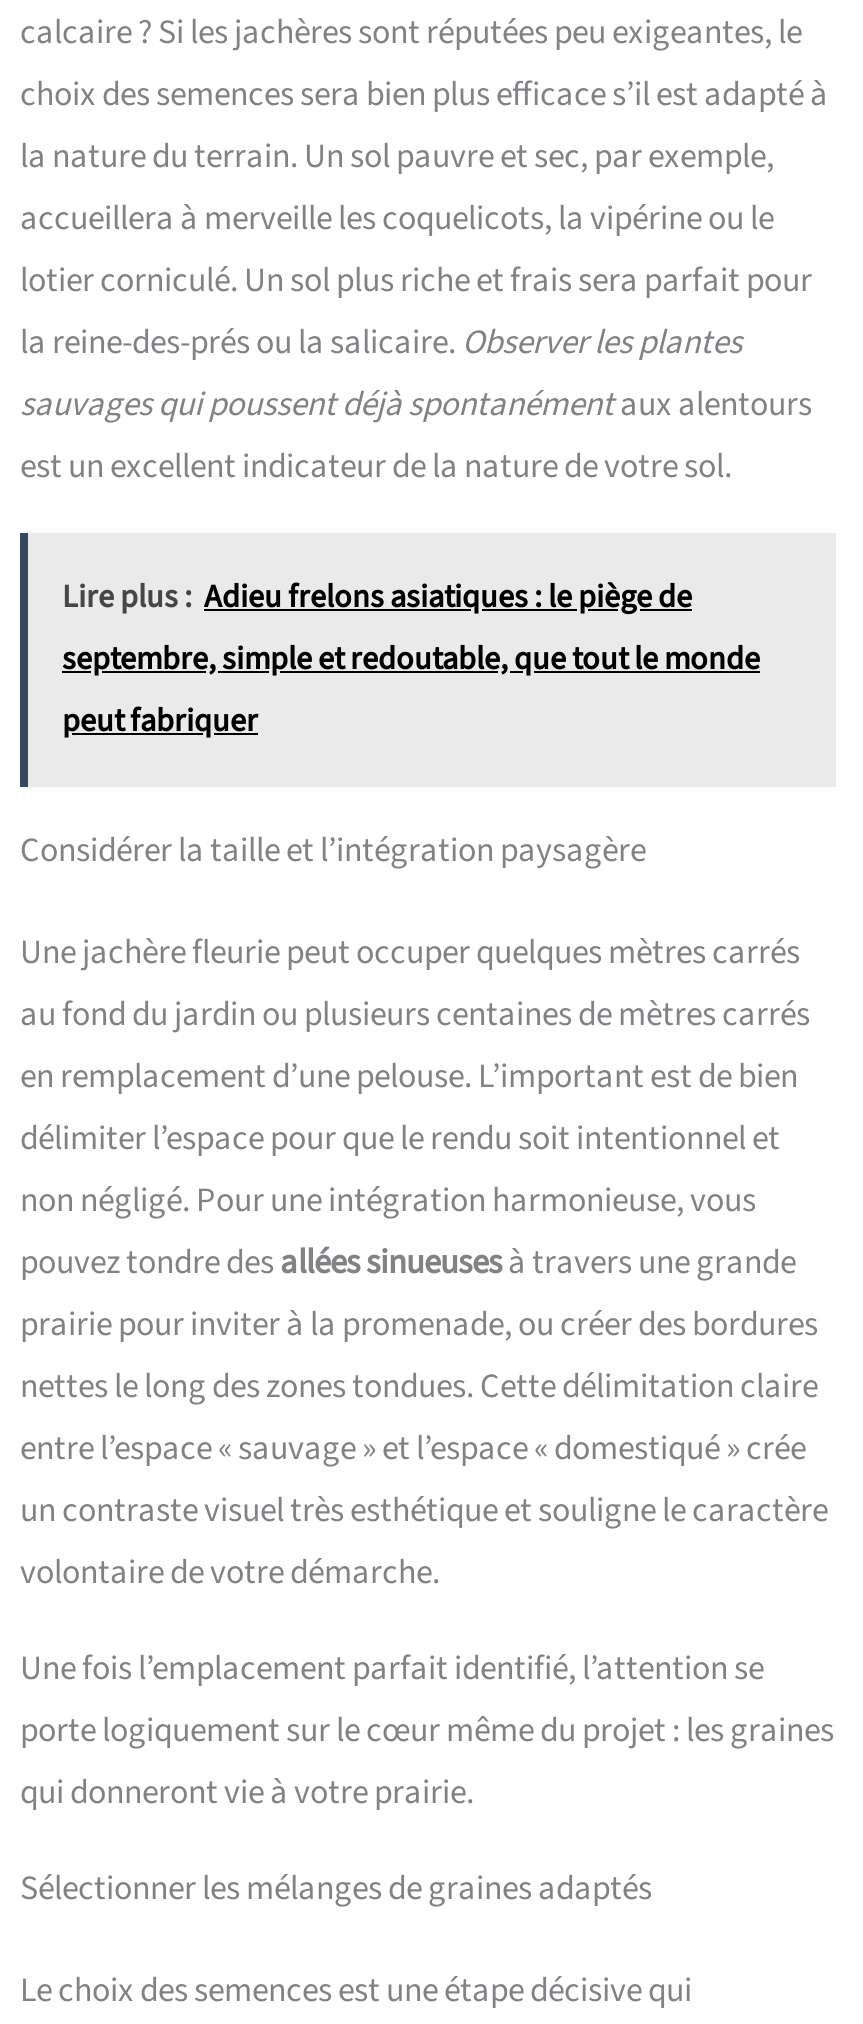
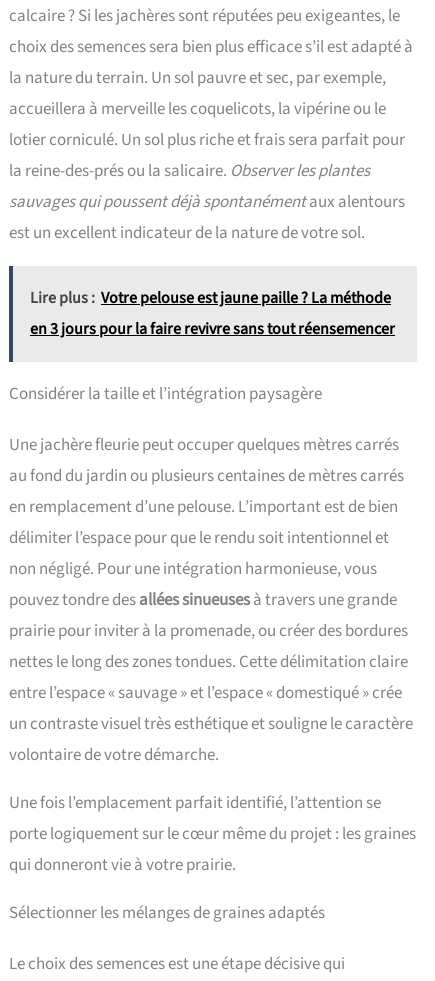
[62,574,760,742] Lire plus : Adieu frelons asiatiques : le piège de | septembre, simple et redoutable, que tout le monde | peut fabriquer -> [30,287,395,340] Lire plus : Votre pelouse est jaune paille ? La méthode | en 3 jours pour la faire revivre sans tout réensemencer

